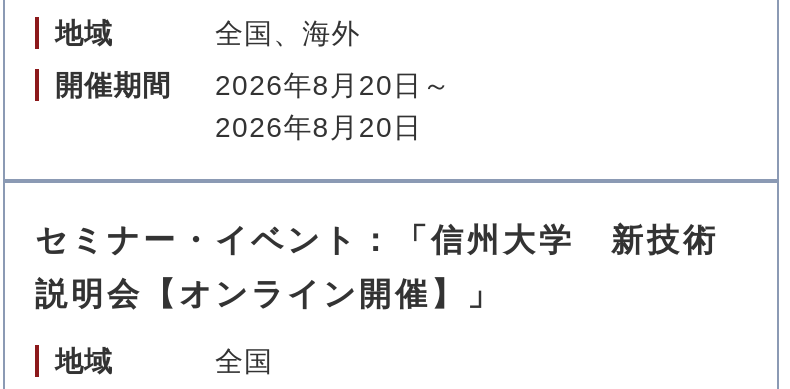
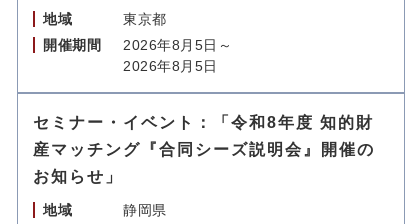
[215,17,361,49] 全国、海外 -> [123,11,167,27] 東京都
[35,69,719,311] 2026年8月20日～ | 2026年8月20日 | セミナー・イベント：「信州大学 新技術 | 説明会【オンライン開催】」 -> [33,37,375,185] 2026年8月5日～ | 2026年8月5日 | セミナー・イベント：「令和8年度 知的財 | 産マッチング『合同シーズ説明会』開催の | お知らせ」
[215,345,273,377] 全国 -> [123,202,167,218] 静岡県

